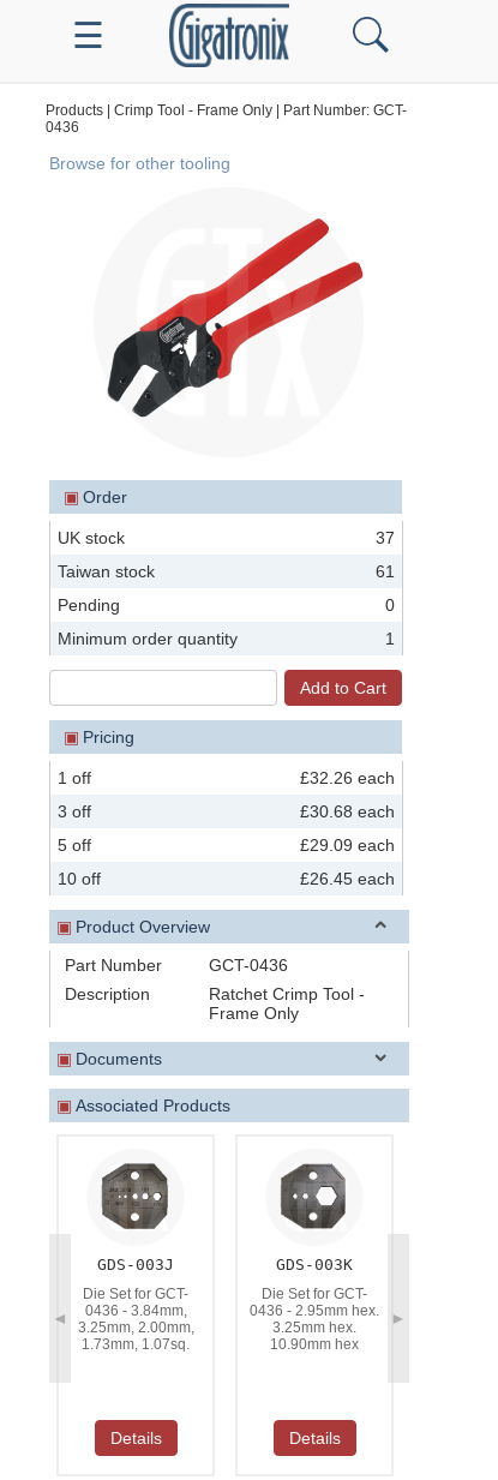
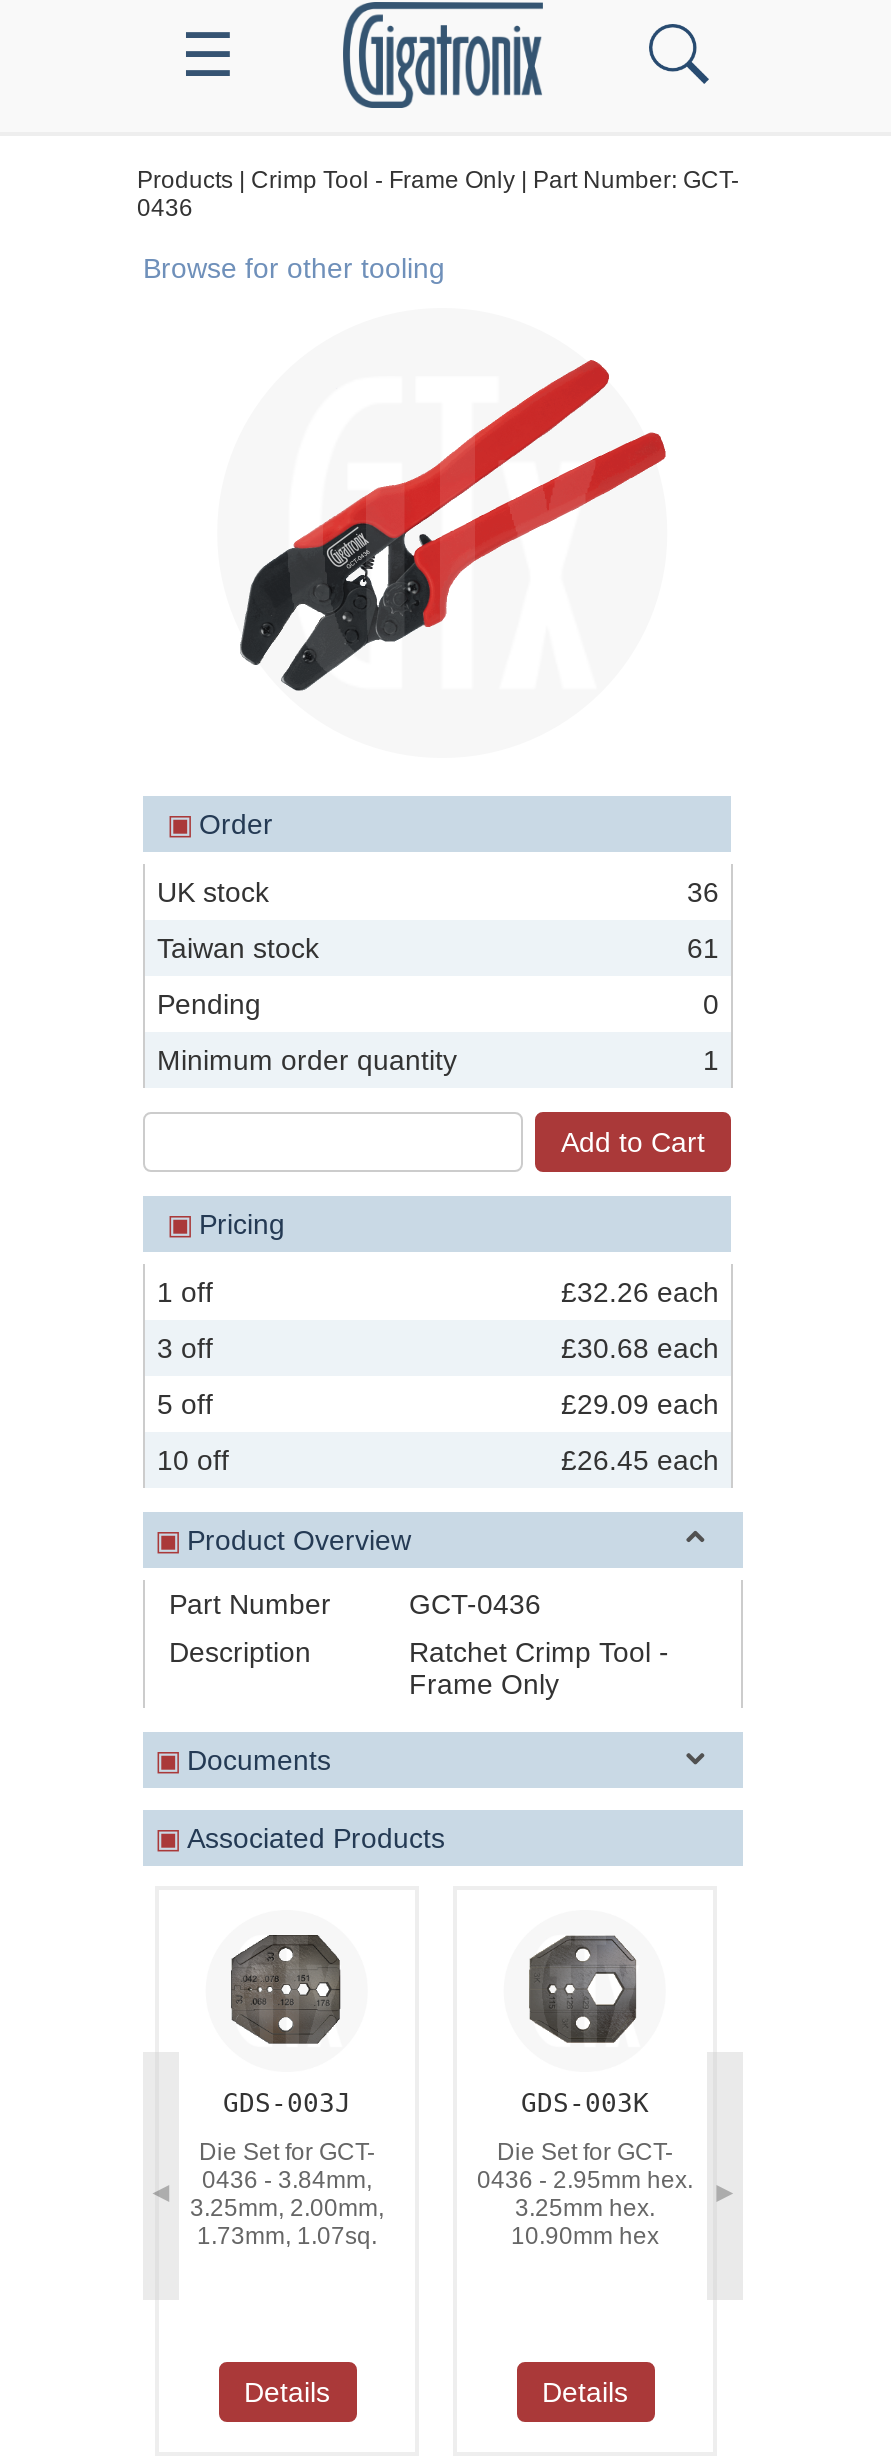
[376,528,395,547] 37 -> [687,876,719,908] 36

